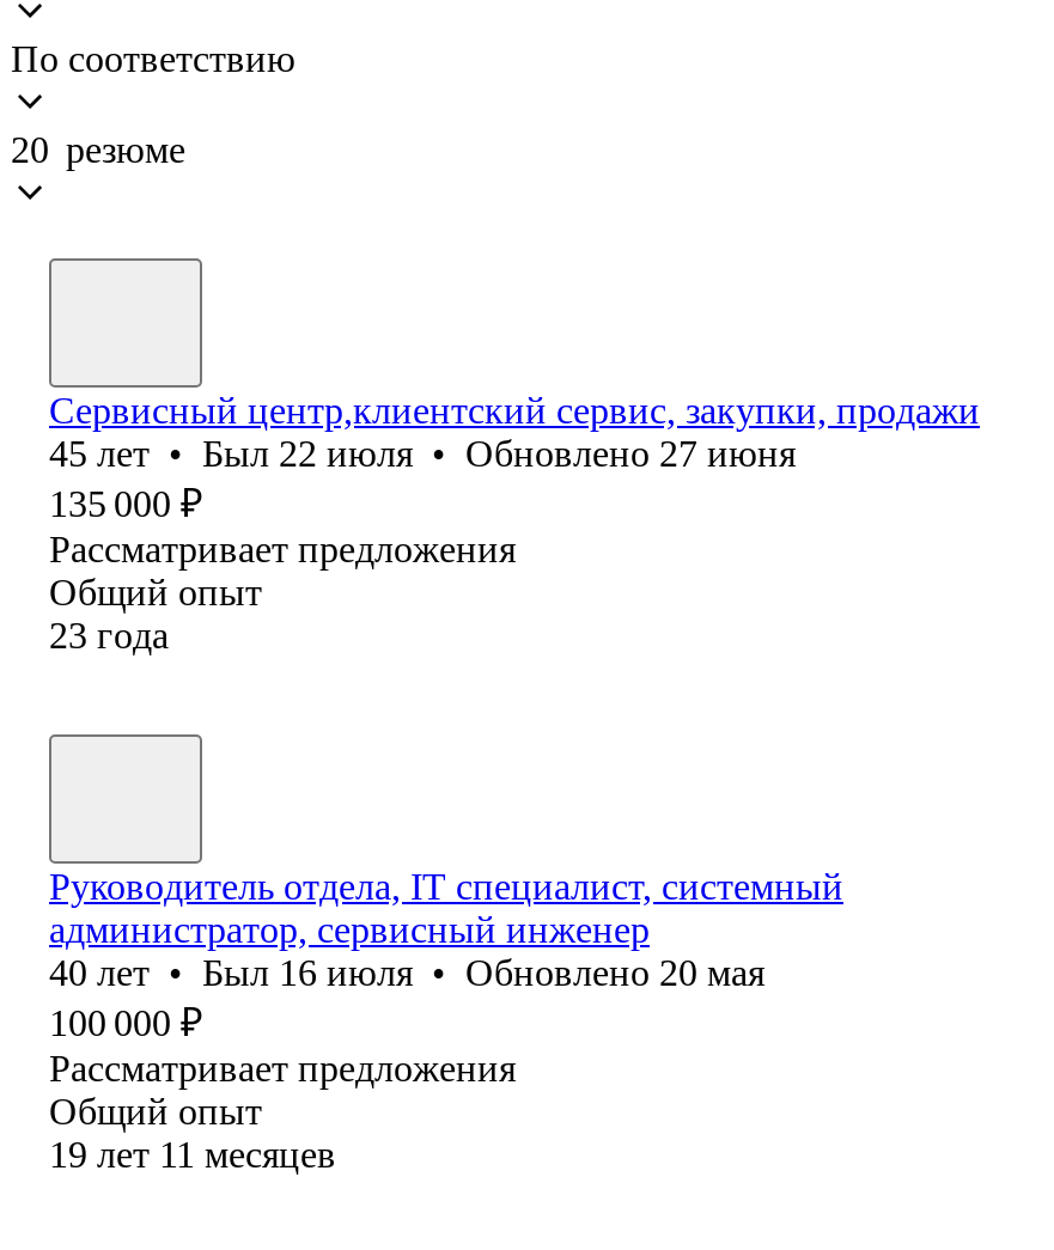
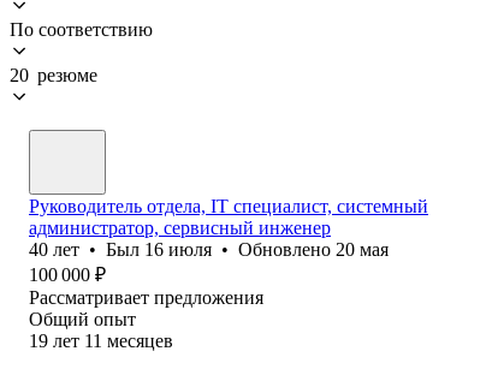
[49,390,980,655] Сервисный центр,клиентский сервис, закупки, продажи | 45 лет • Был 22 июля • Обновлено 27 июня | 135 000 ₽ | Рассматривает предложения | Общий опыт | 23 года -> none

